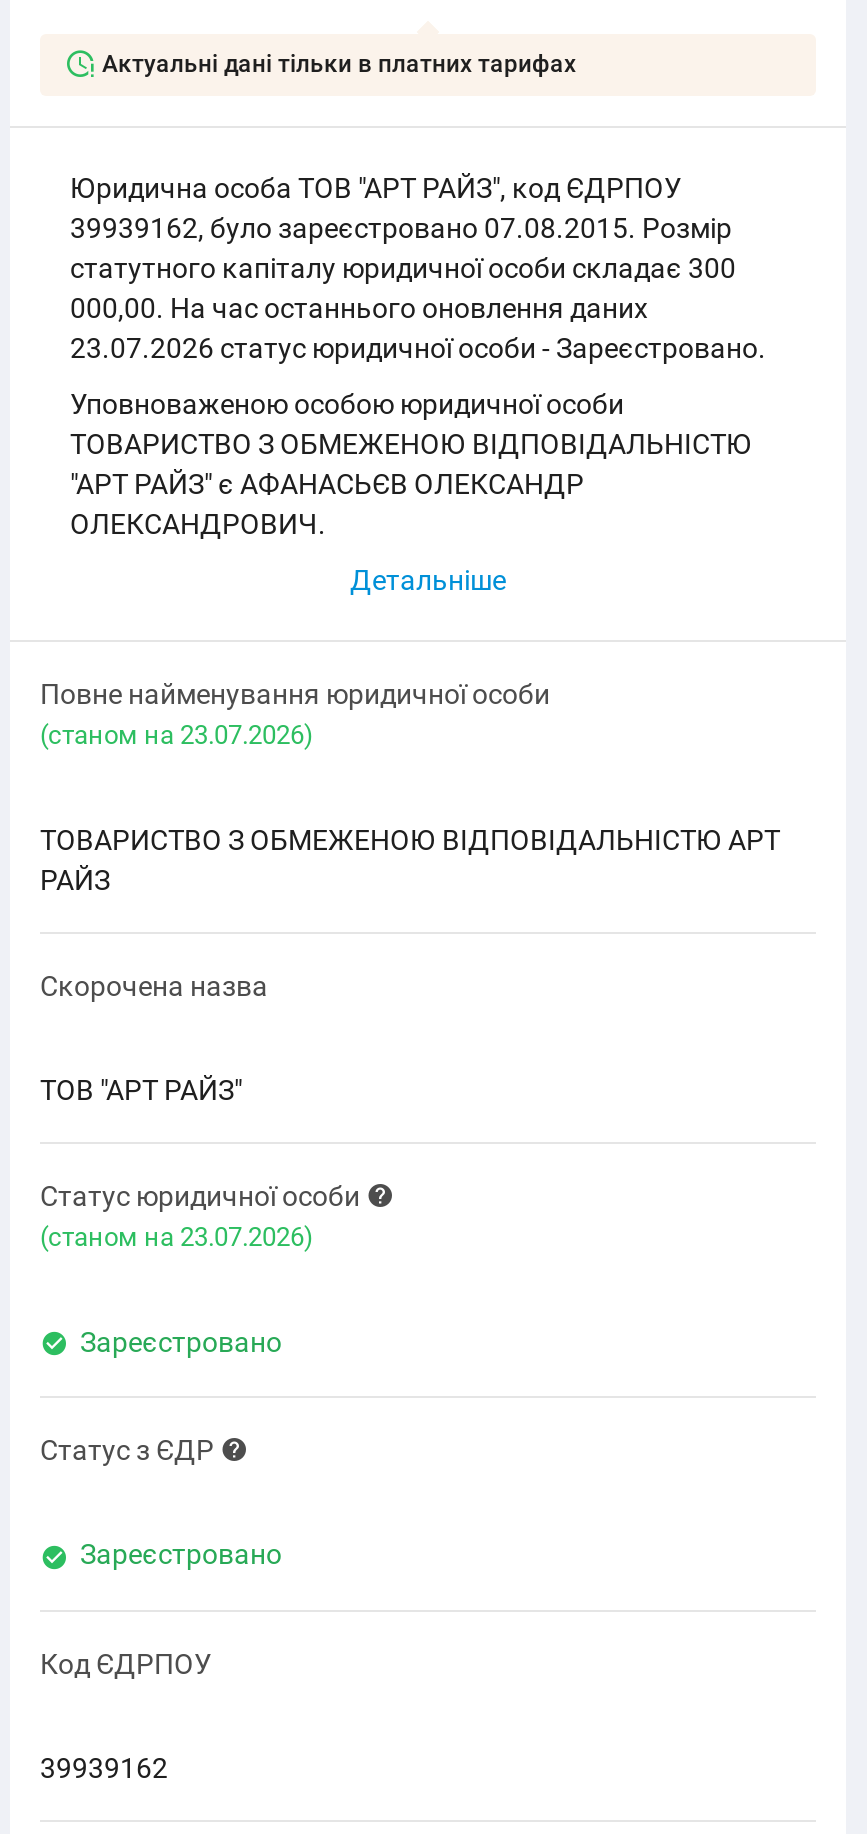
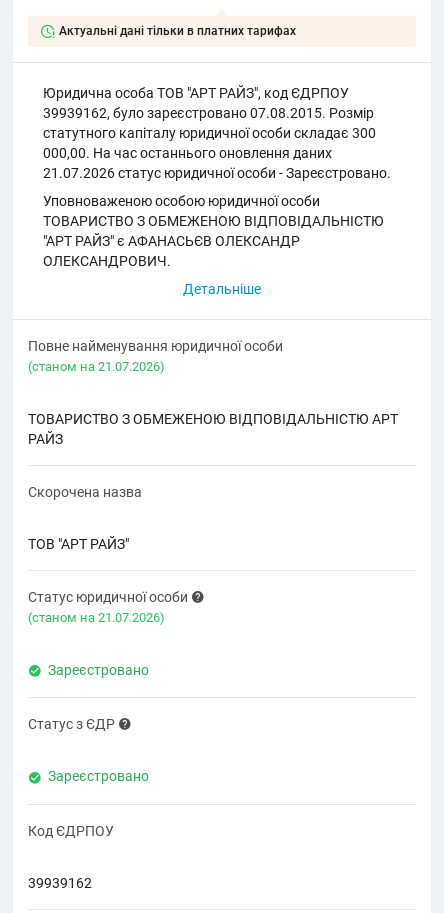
[70,332,766,364] 23.07.2026 статус юридичної особи - Зареєстровано. -> [43,165,391,181] 21.07.2026 статус юридичної особи - Зареєстровано.
[40,720,314,750] (cтаном на 23.07.2026) -> [28,359,165,374] (cтаном на 21.07.2026)
[40,1222,314,1252] (cтаном на 23.07.2026) -> [28,610,165,625] (cтаном на 21.07.2026)

